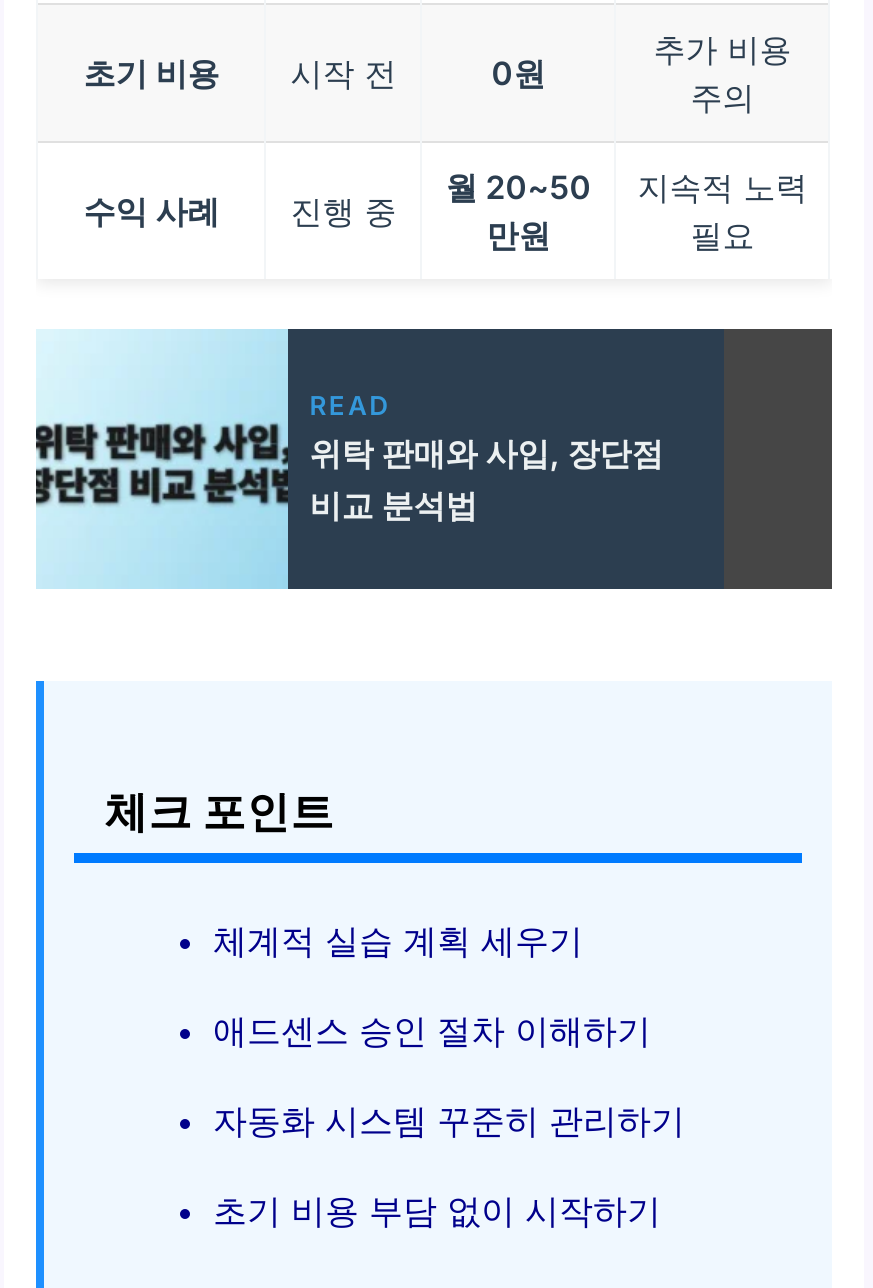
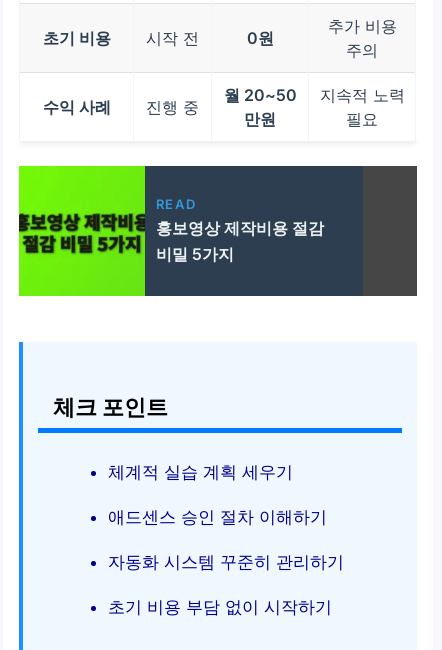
[34,329,664,591] [image] | 위탁 판매와 사입, 장단점 | 비교 분석법 -> [18,165,324,297] [image] | 홍보영상 제작비용 절감 | 비밀 5가지

